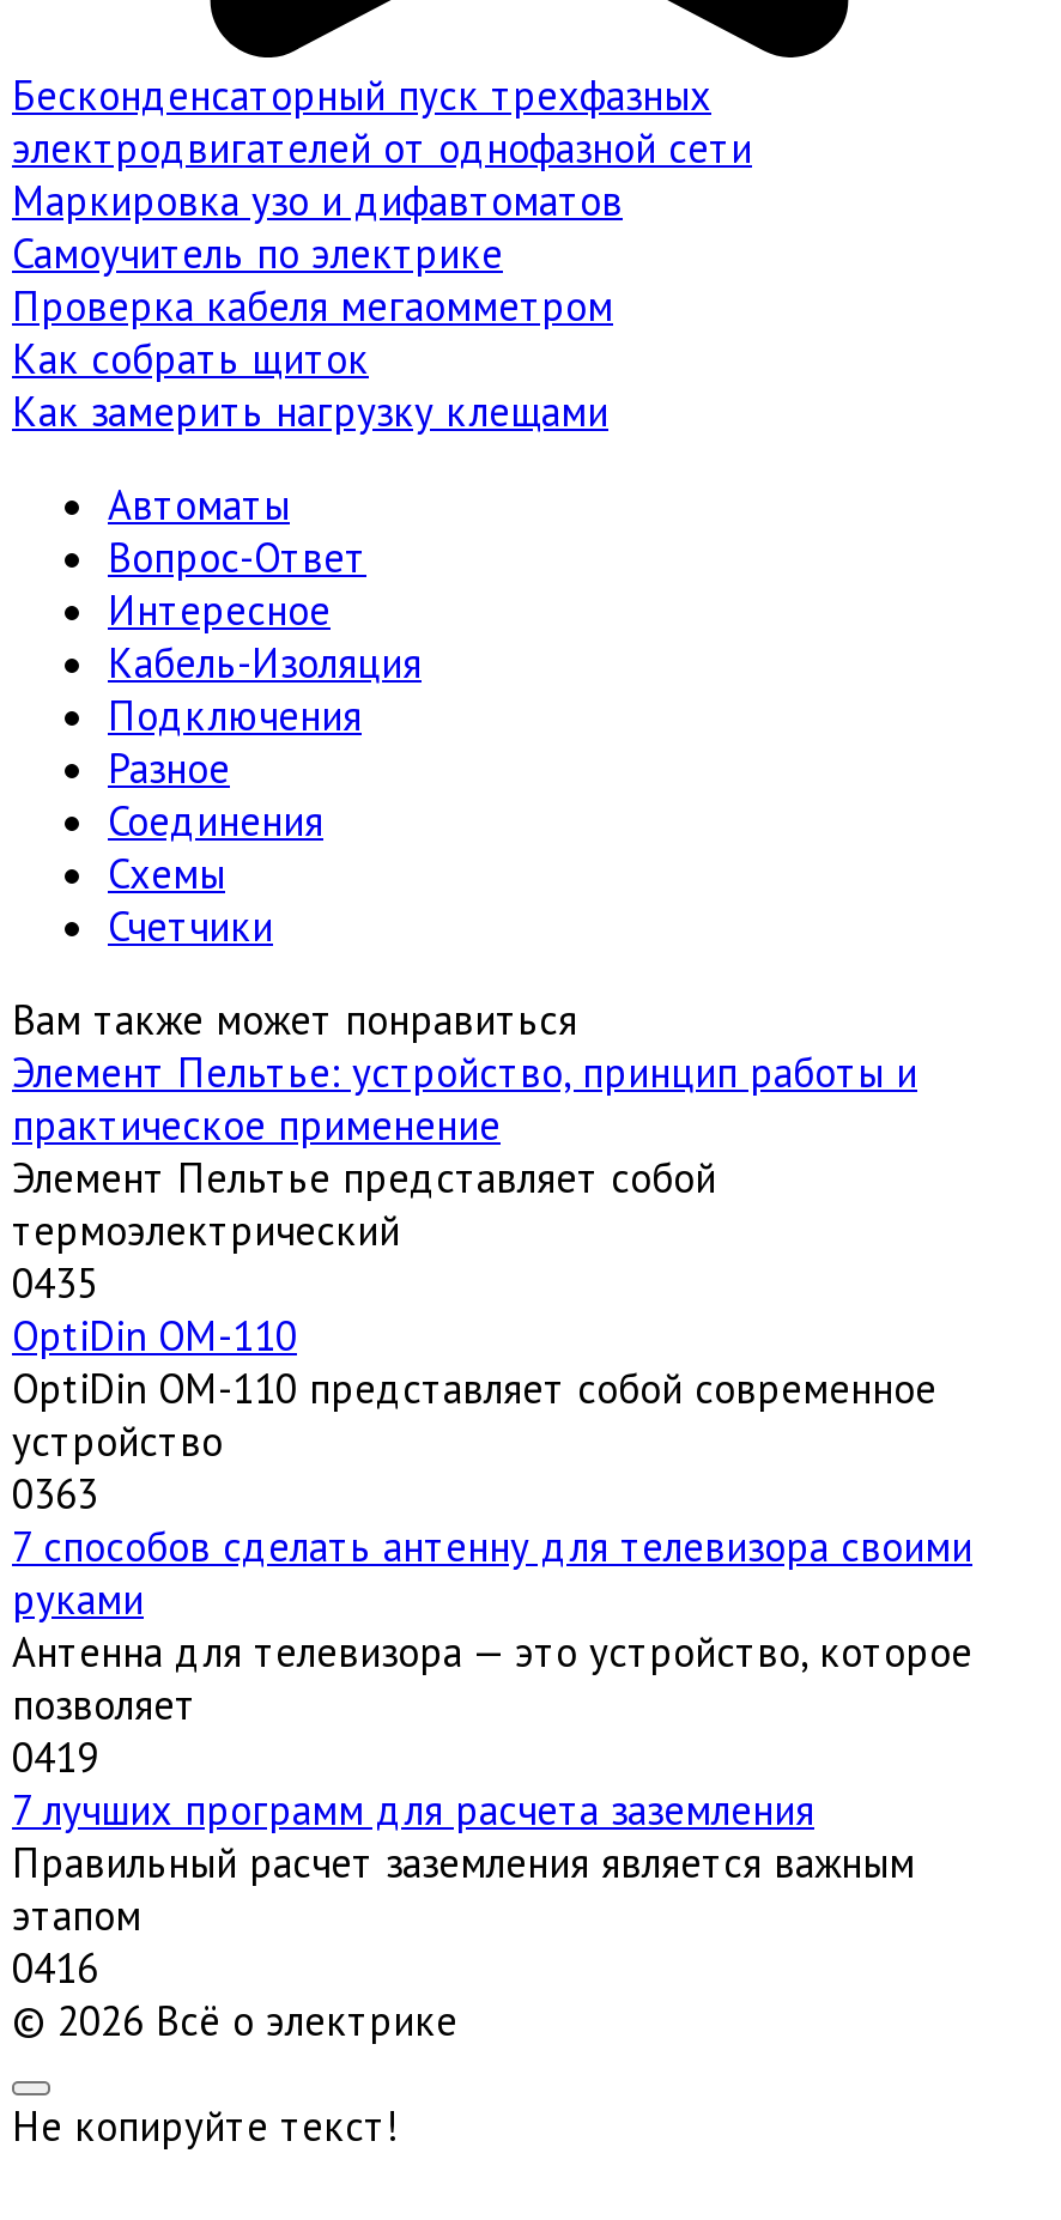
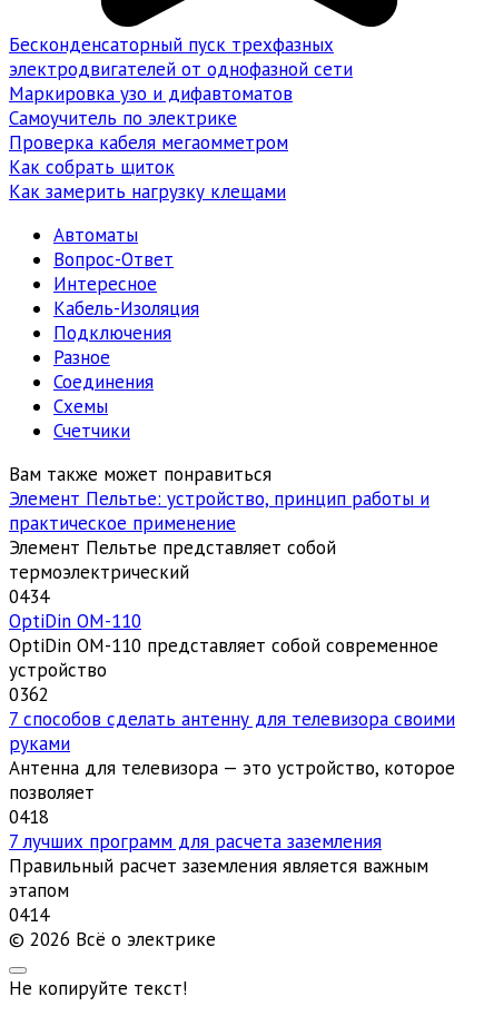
[12,1257,98,1310] 0435 -> [9,584,49,609] 0434
[12,1468,98,1521] 0363 -> [9,682,49,707] 0362
[12,1731,98,1784] 0419 -> [9,805,49,829] 0418
[12,1942,98,1995] 0416 -> [9,902,49,927] 0414

